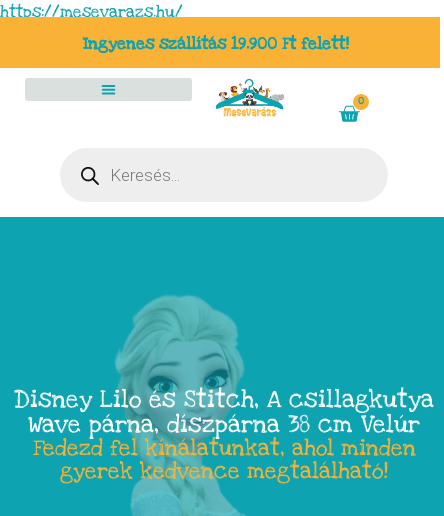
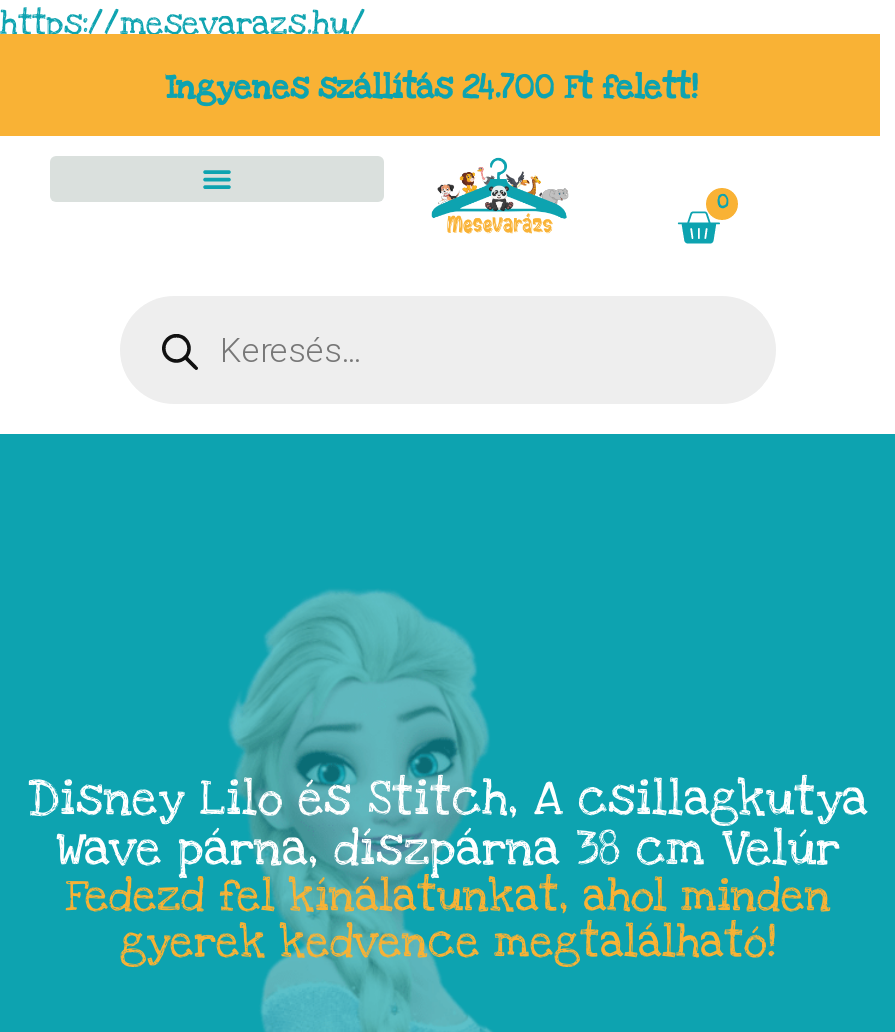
[83,33,349,55] Ingyenes szállítás 19.900 Ft felett! -> [166,66,698,110] Ingyenes szállítás 24.700 Ft felett!

